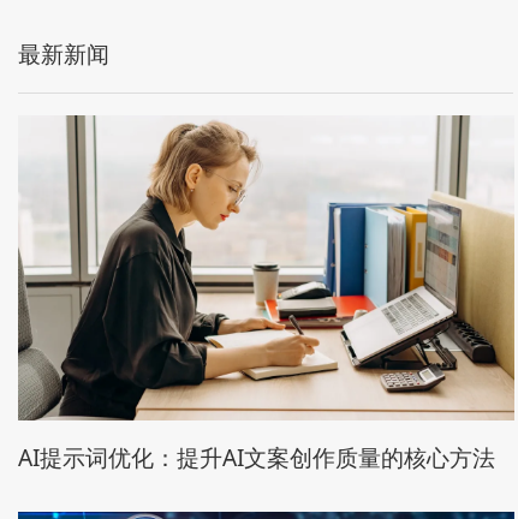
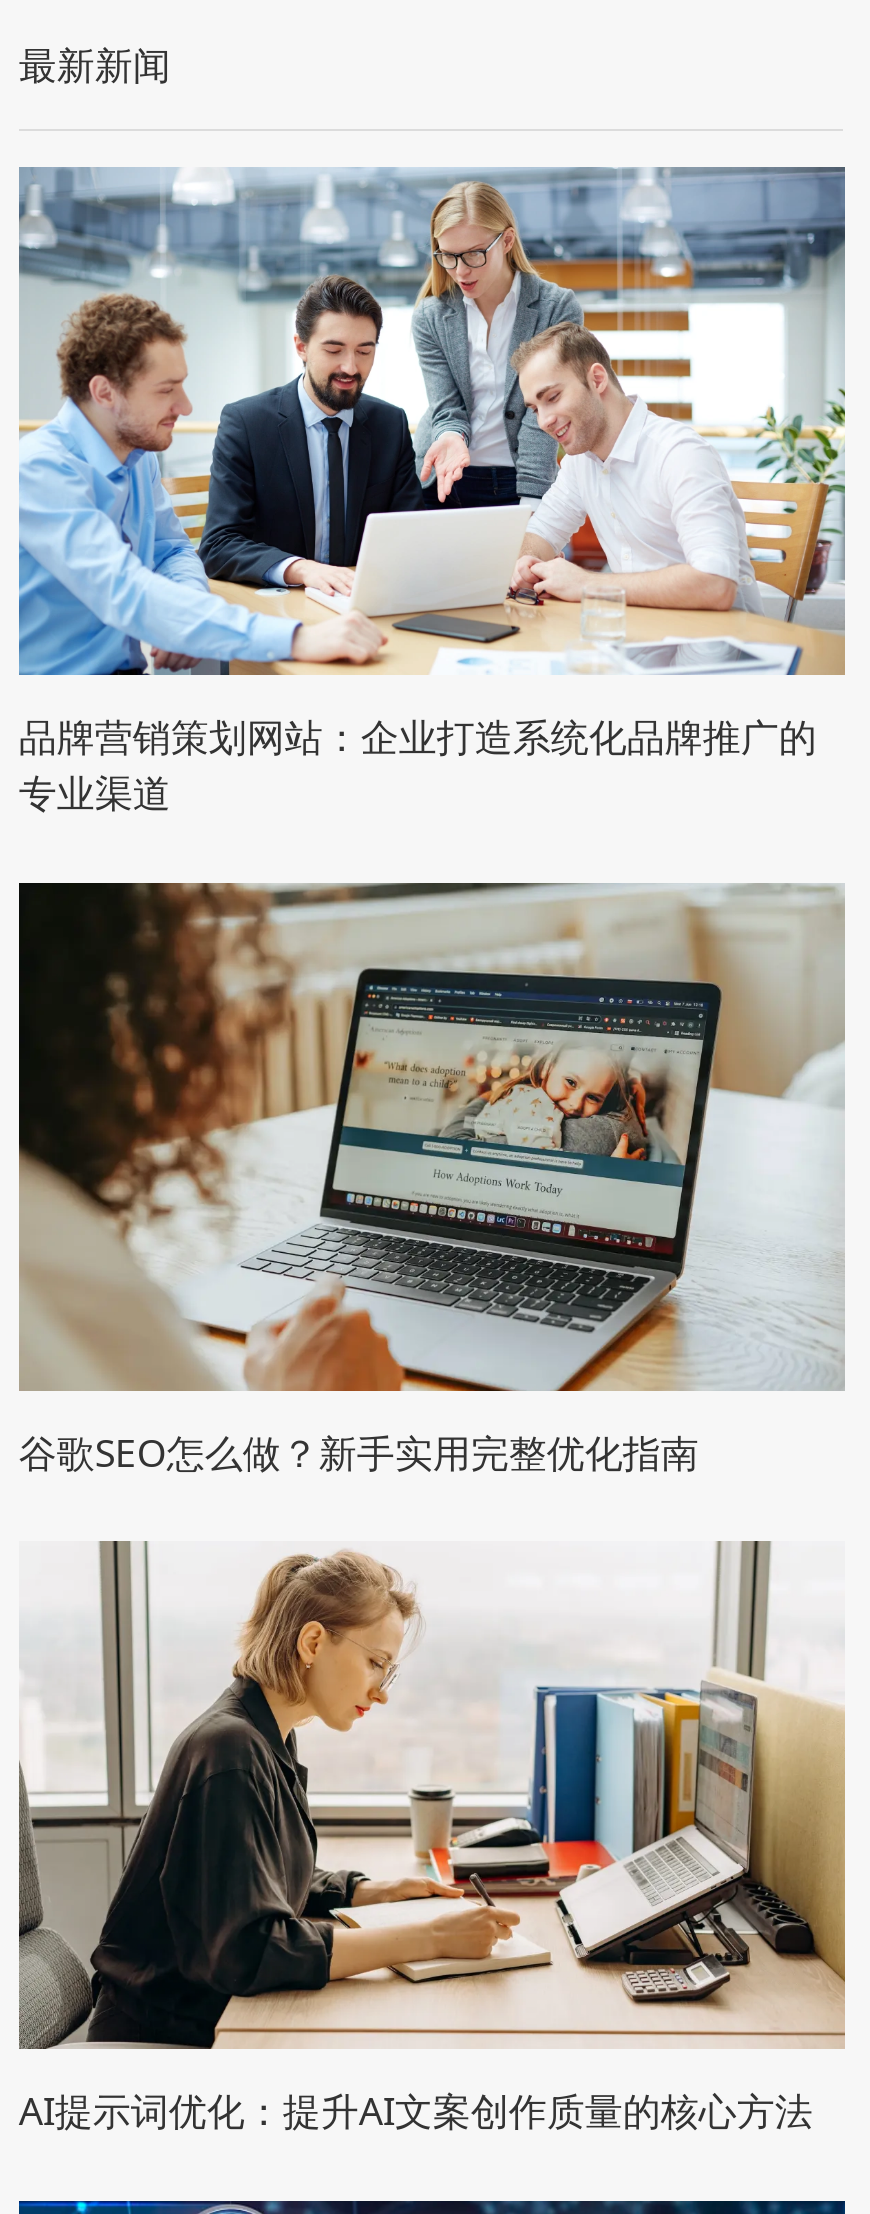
none -> [17,165,847,819] [image] | 品牌营销策划网站：企业打造系统化品牌推广的 | 专业渠道
none -> [17,881,845,1479] [image] | 谷歌SEO怎么做？新手实用完整优化指南

